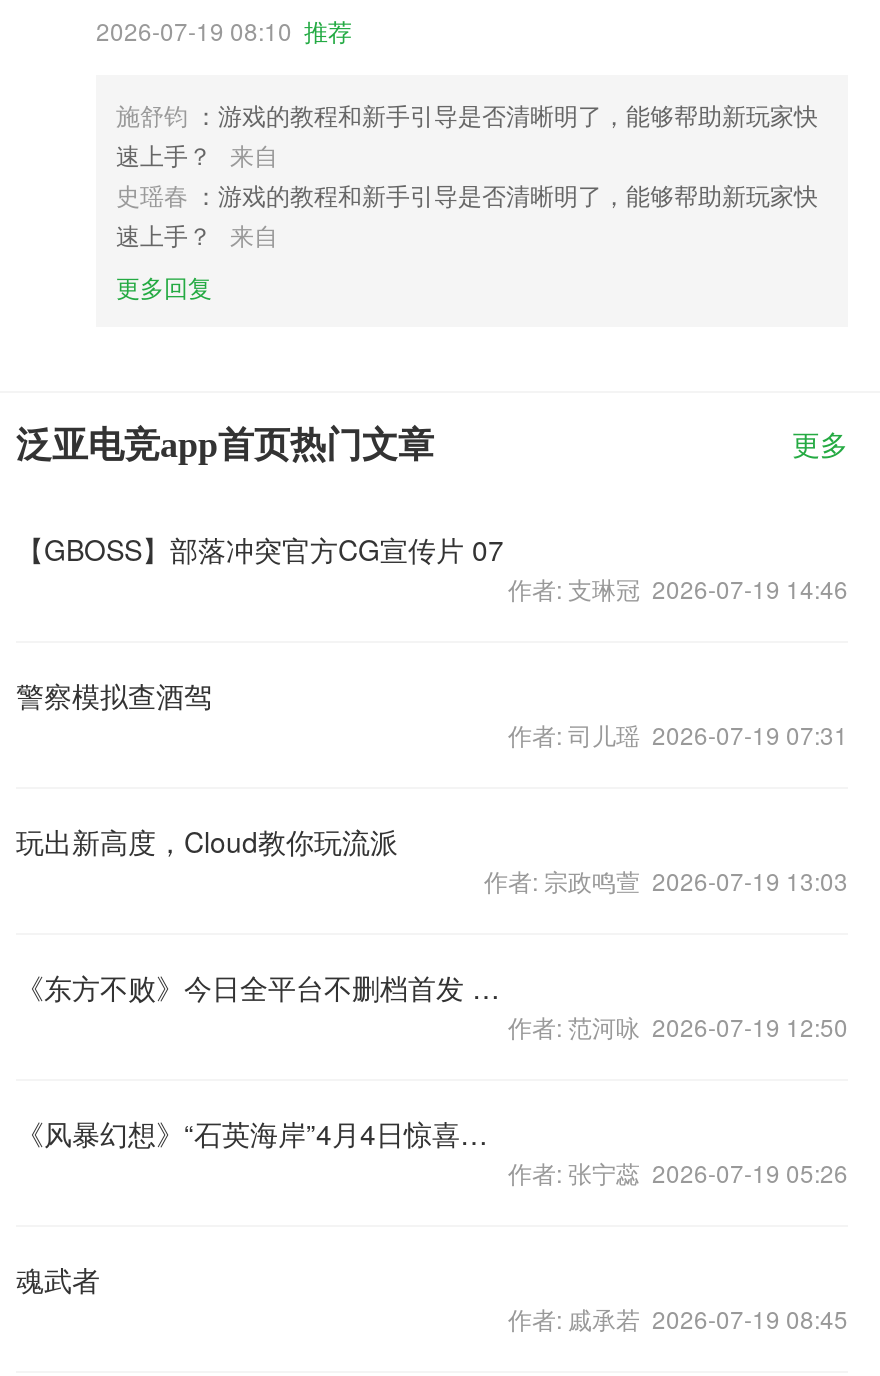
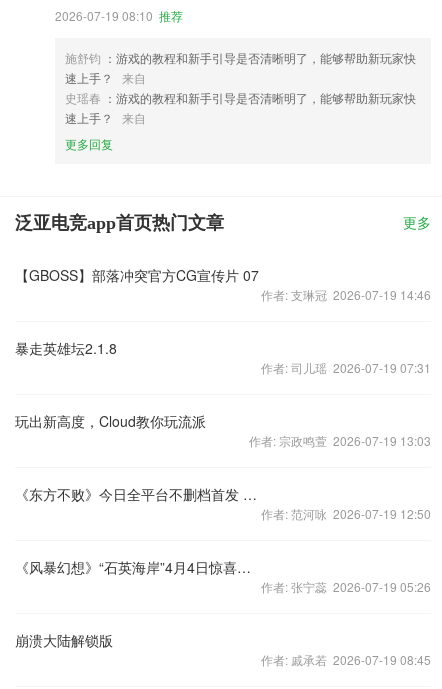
[16,675,212,715] 警察模拟查酒驾 -> [15,338,117,358] 暴走英雄坛2.1.8
[16,1259,100,1299] 魂武者 -> [15,630,113,650] 崩溃大陆解锁版

